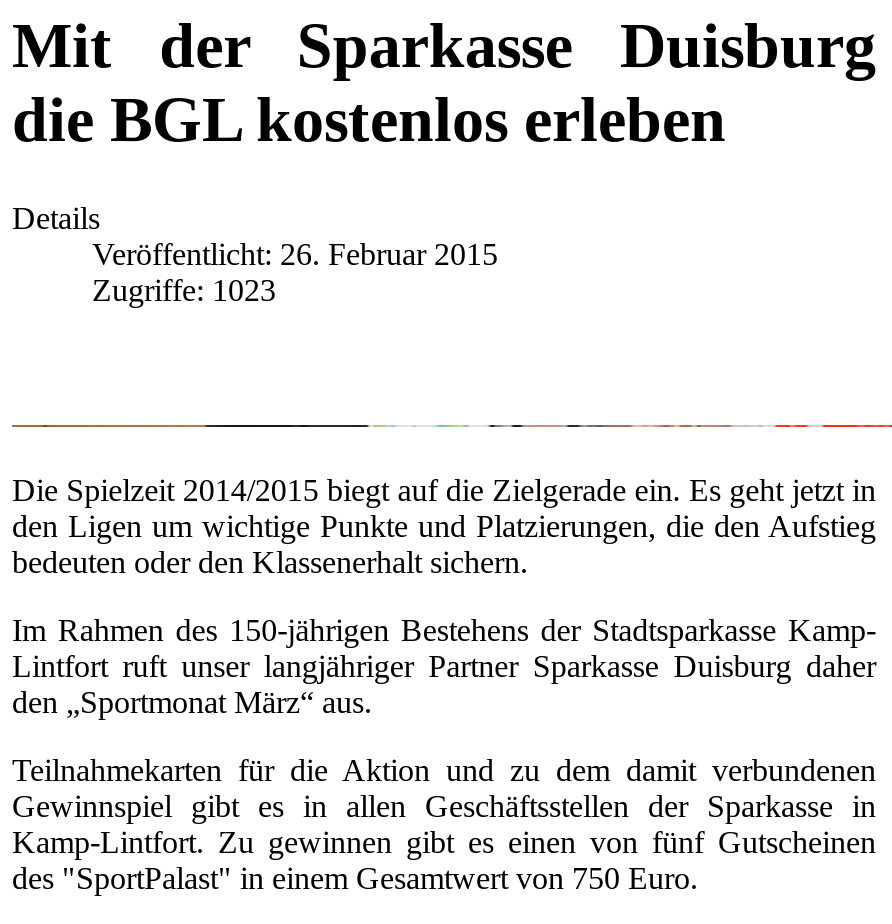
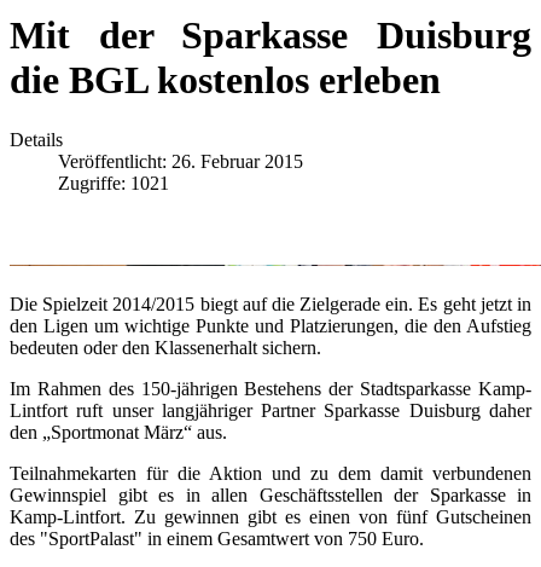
[92,273,276,307] Zugriffe: 1023 -> [58,173,169,193] Zugriffe: 1021

